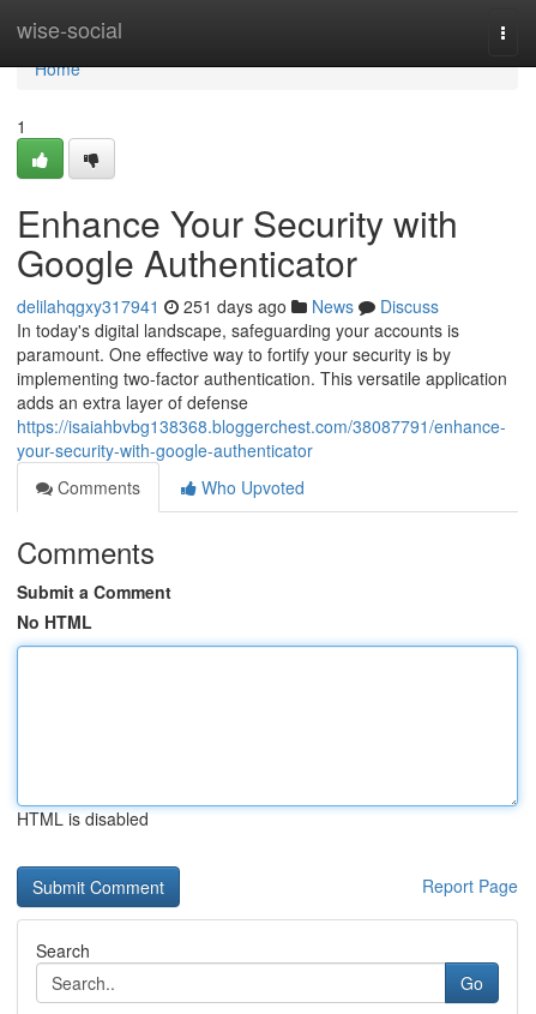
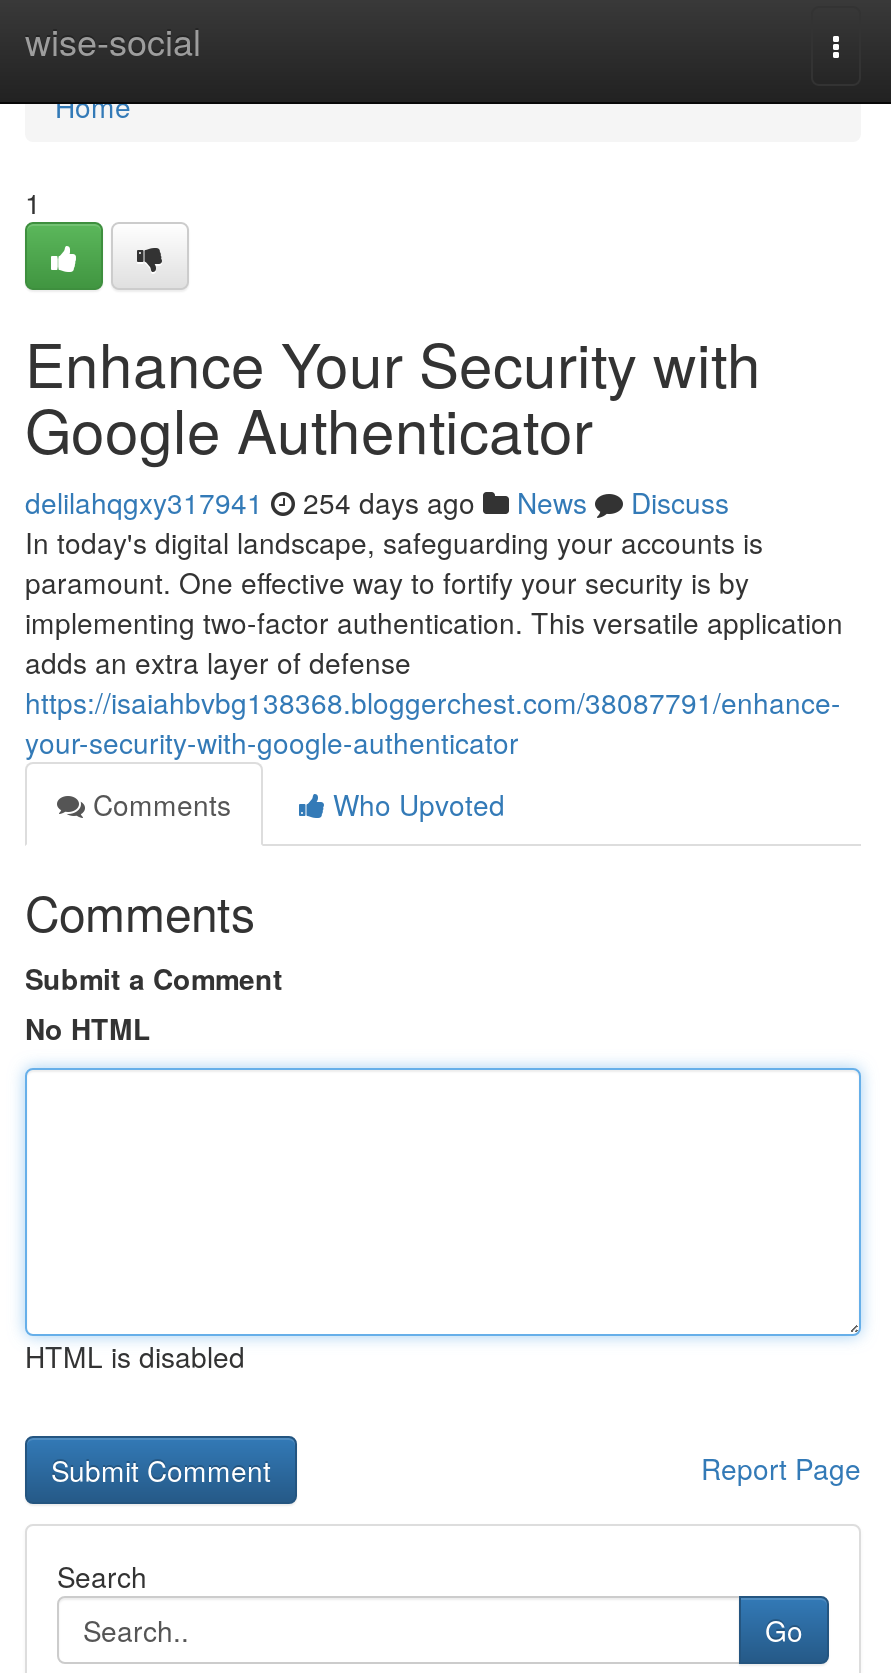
[17,294,439,318] delilahqgxy317941 251 days ago News Discuss -> [25,482,729,522] delilahqgxy317941 254 days ago News Discuss

